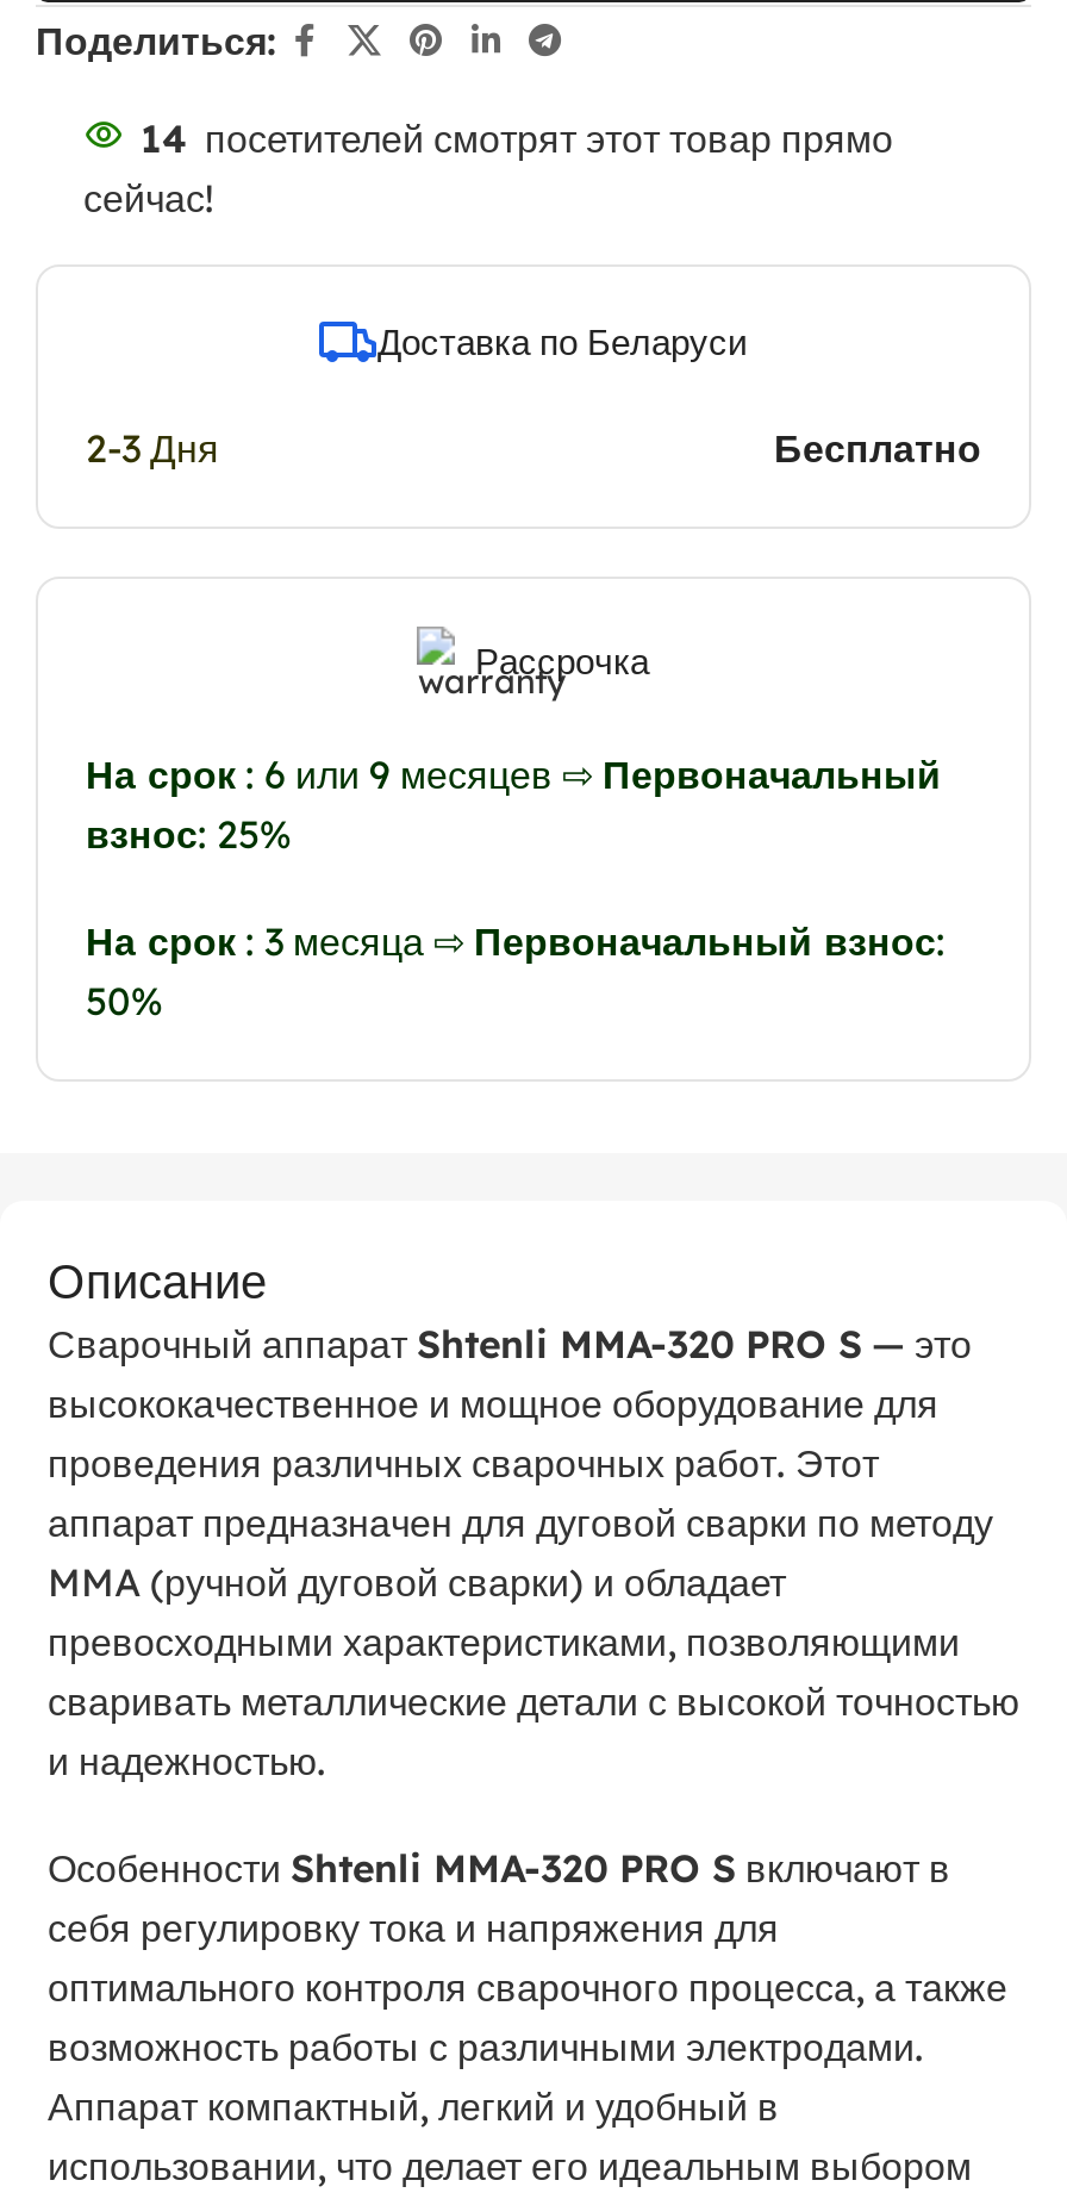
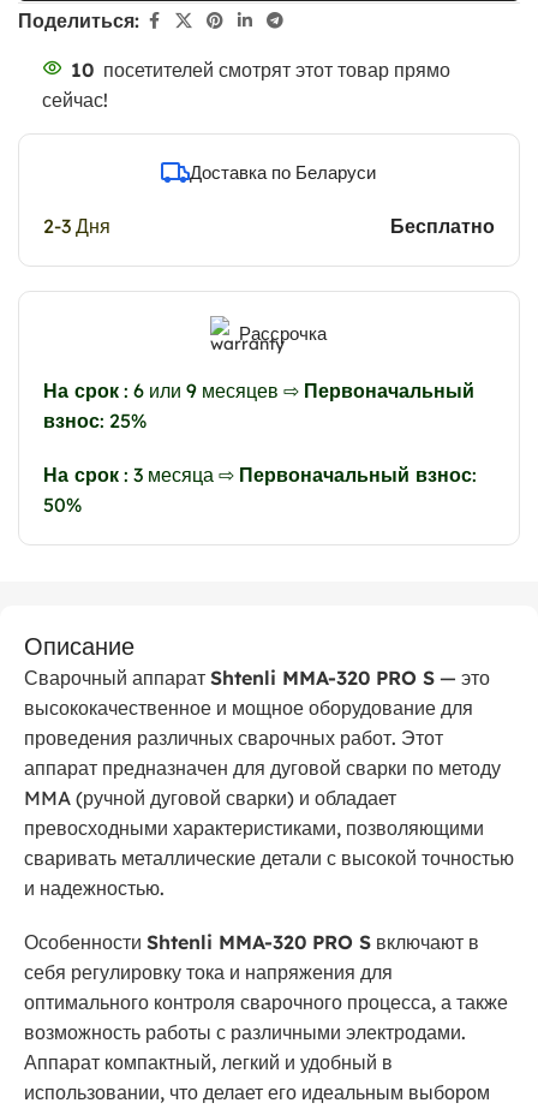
[141,114,893,162] 14 посетителей смотрят этот товар прямо -> [71,58,450,82] 10 посетителей смотрят этот товар прямо

